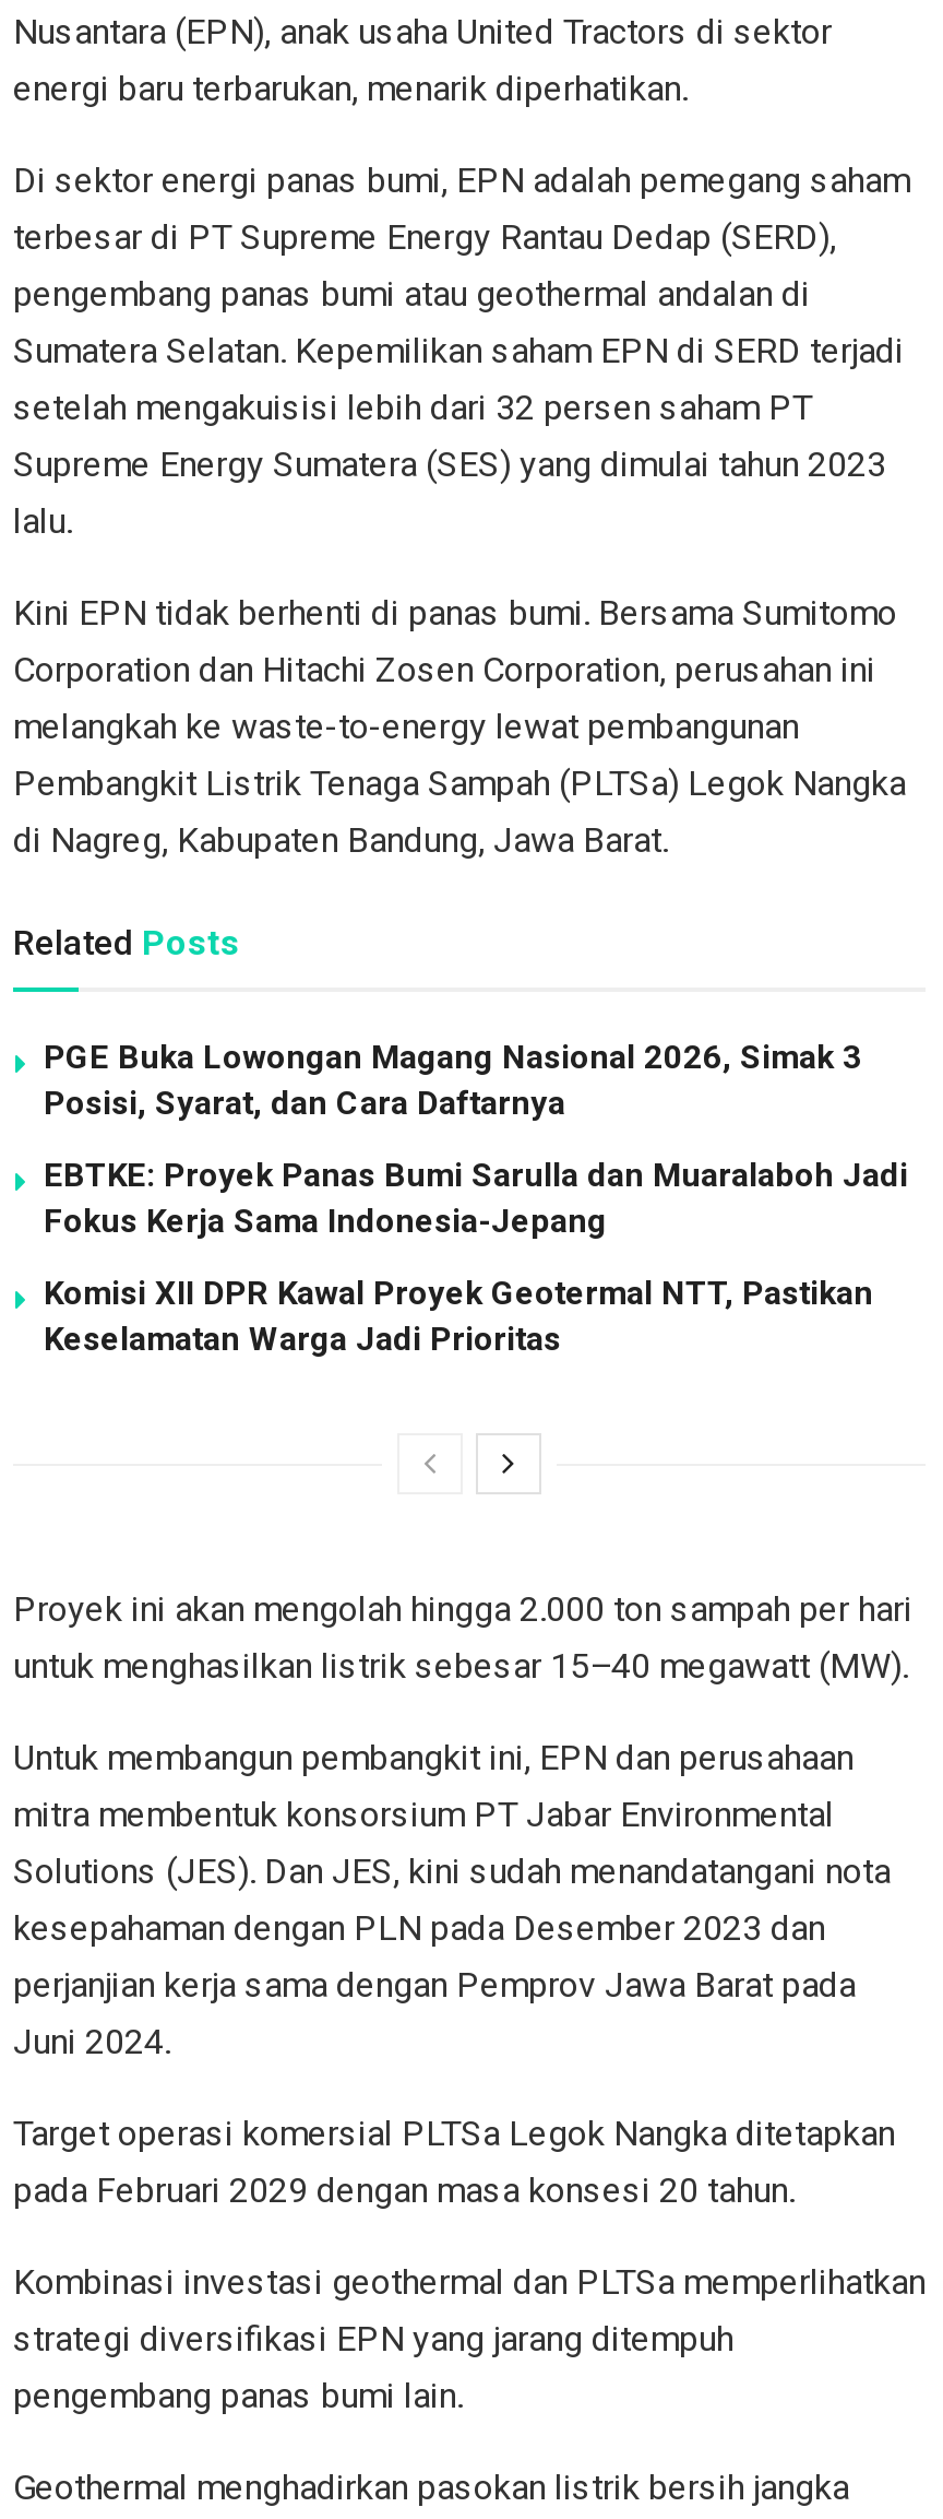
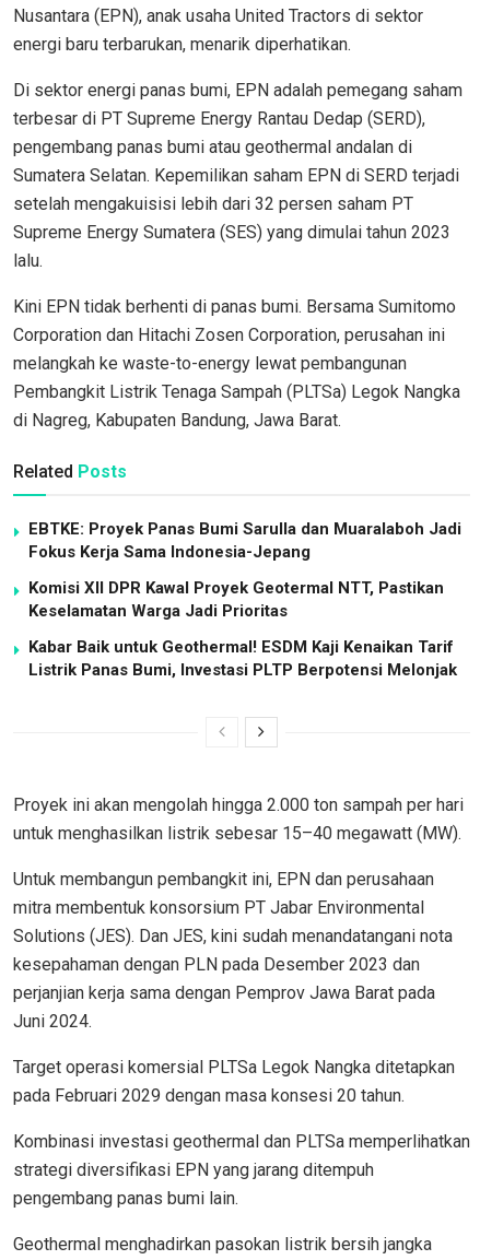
[44,1039,862,1124] PGE Buka Lowongan Magang Nasional 2026, Simak 3 | Posisi, Syarat, dan Cara Daftarnya -> none
moved [44,1157,908,1360] -> [28,520,461,621]: EBTKE: Proyek Panas Bumi Sarulla dan Muaralaboh Jadi | Fokus Kerja Sama Indonesia-Jepang | Komisi XII DPR Kawal Proyek Geotermal NTT, Pastikan | Keselamatan Warga Jadi Prioritas
none -> [28,638,457,680] Kabar Baik untuk Geothermal! ESDM Kaji Kenaikan Tarif | Listrik Panas Bumi, Investasi PLTP Berpotensi Melonjak

